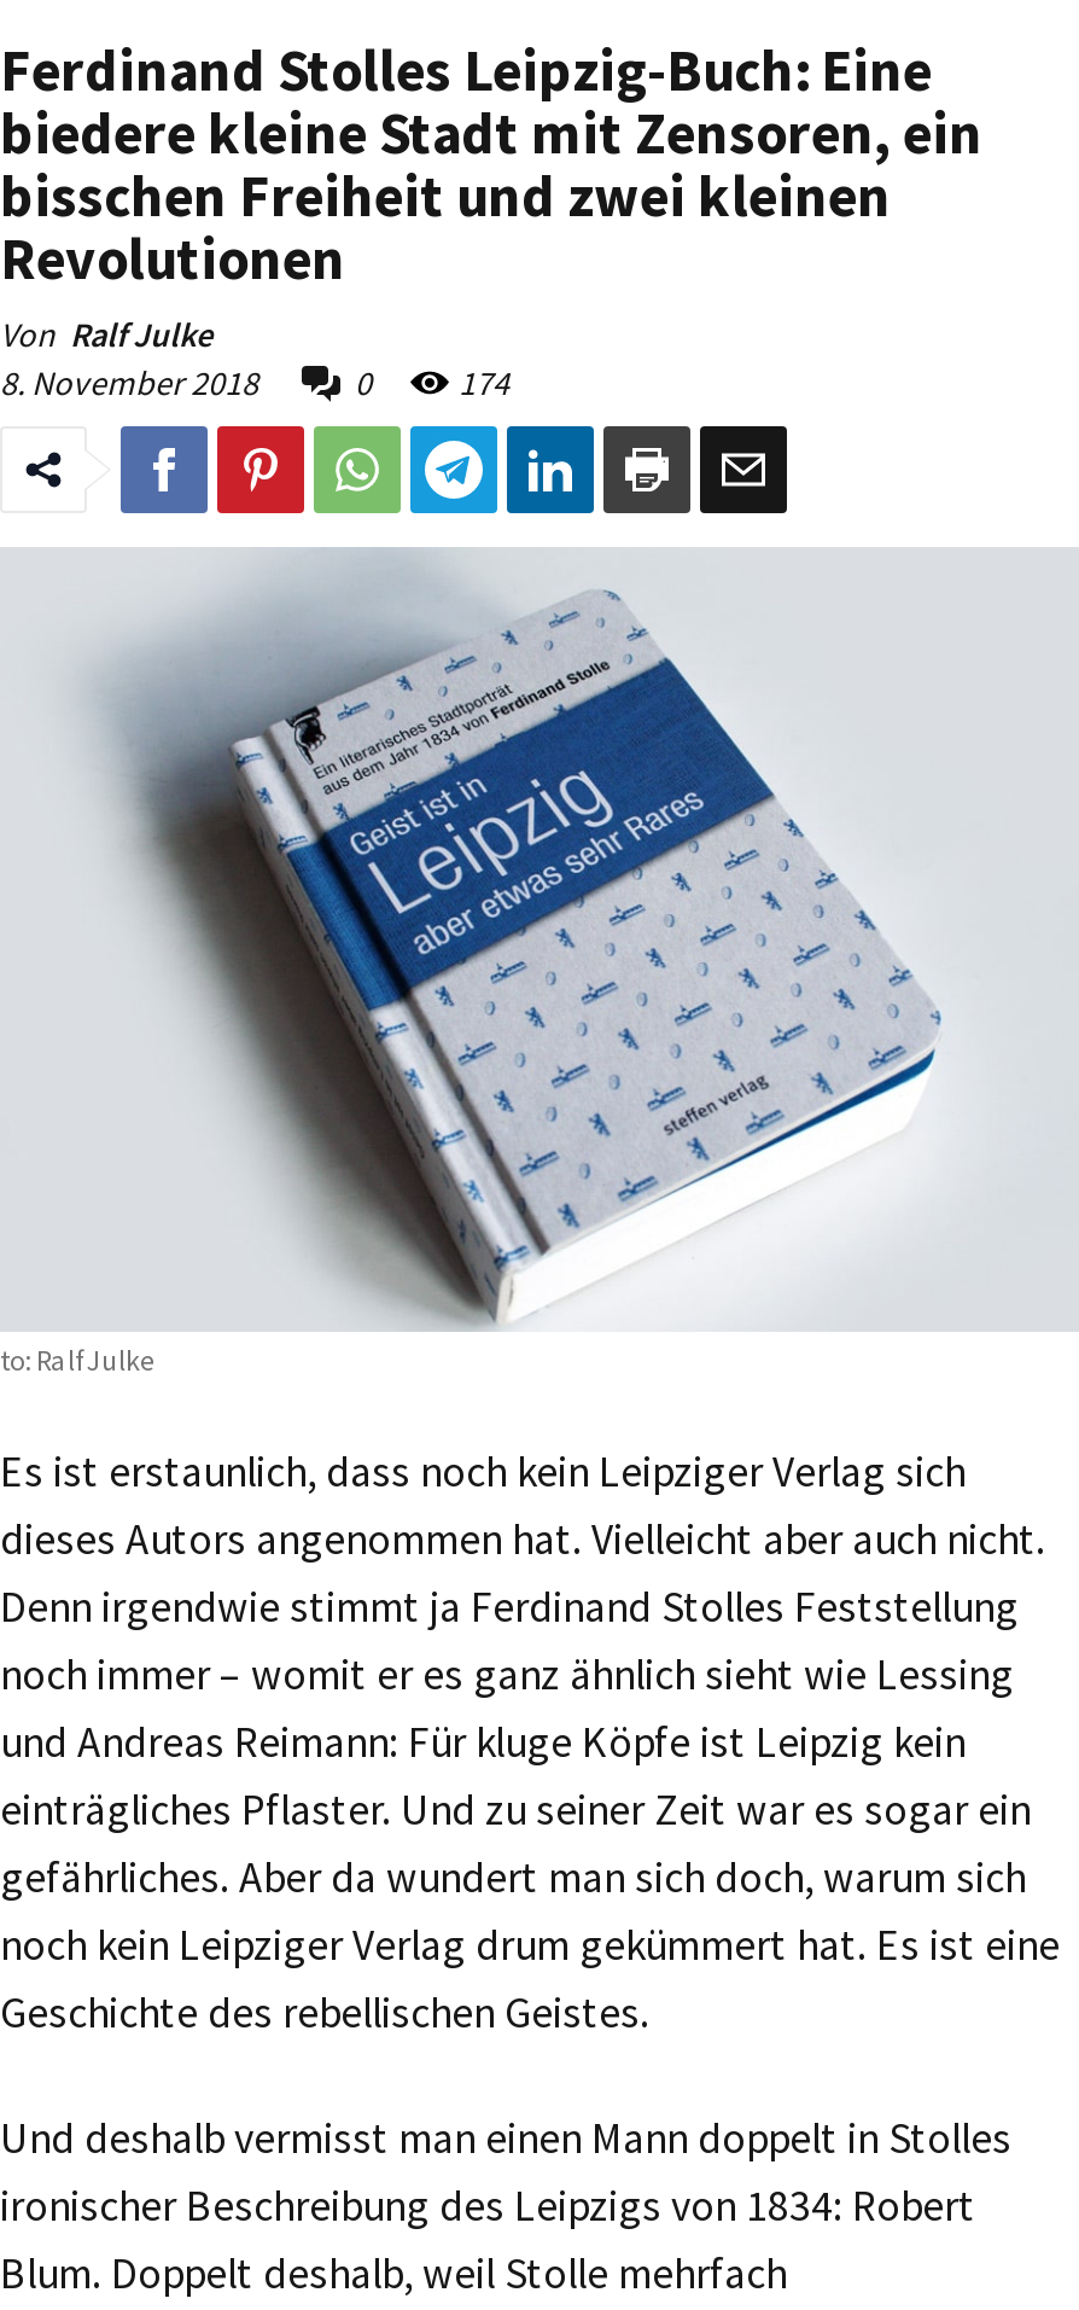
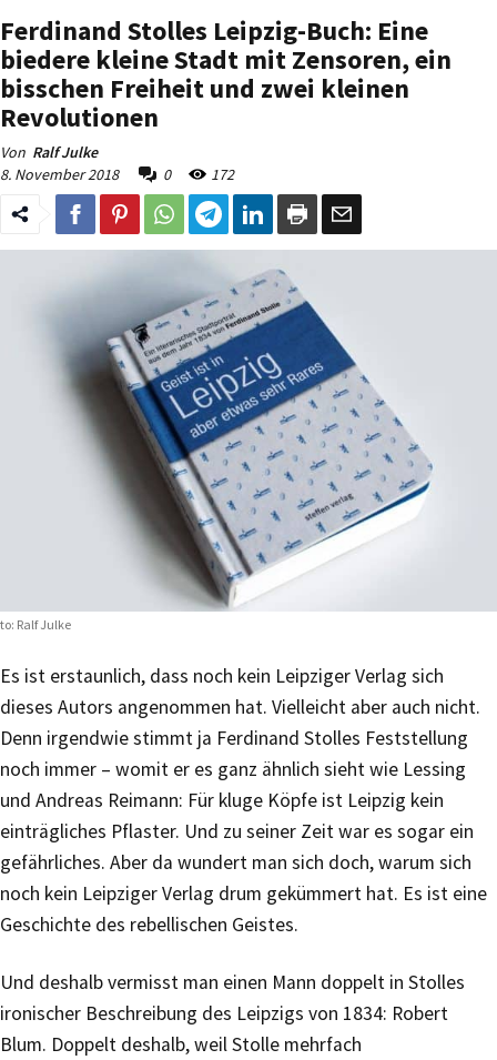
[355,361,509,405] 0 174 -> [163,164,234,184] 0 172

